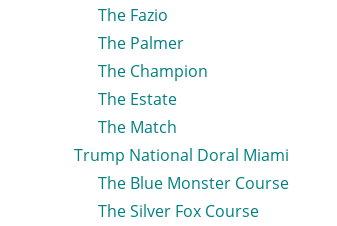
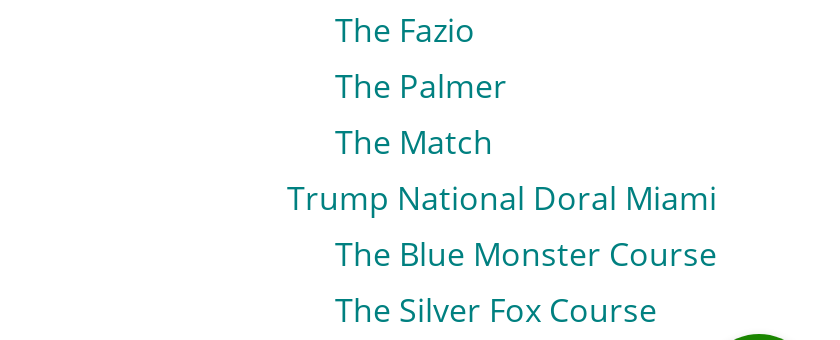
[98,60,208,110] The Champion | The Estate -> none

